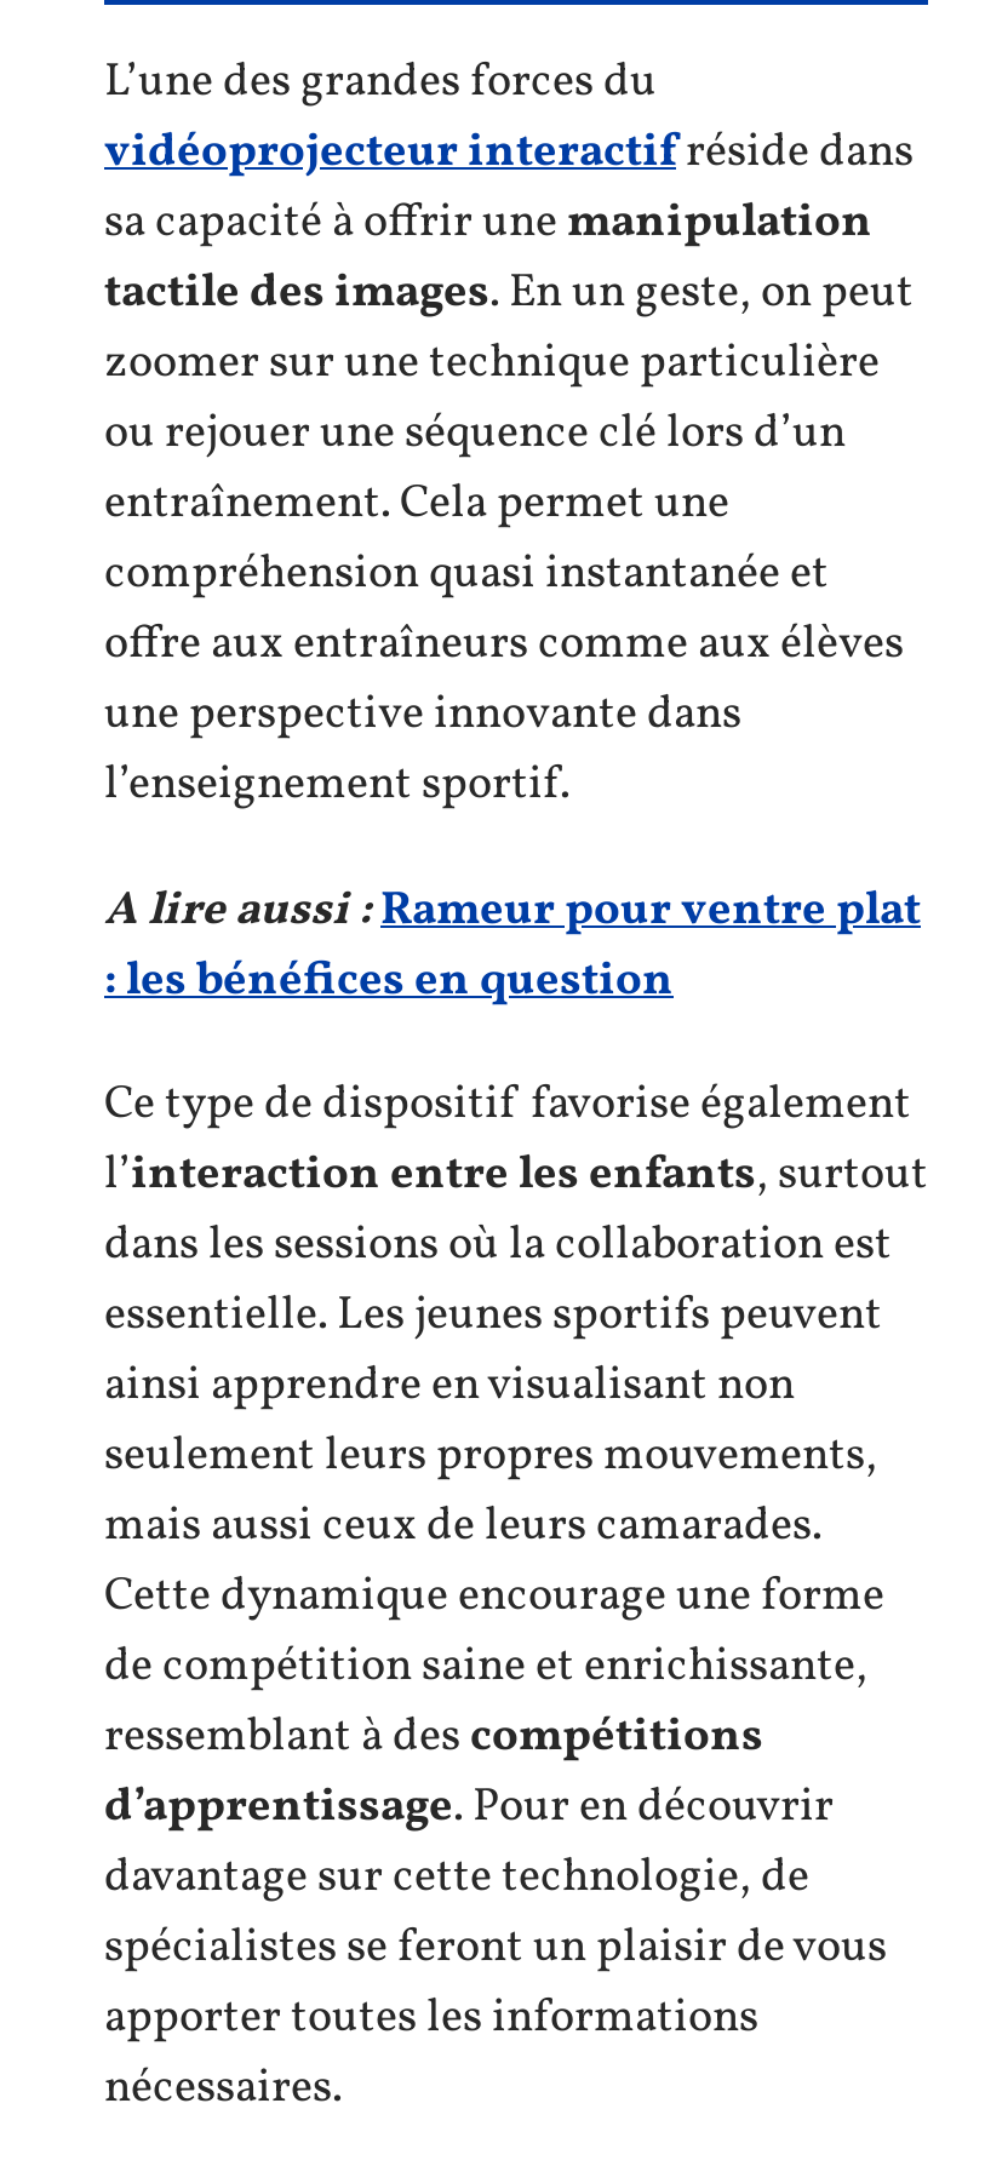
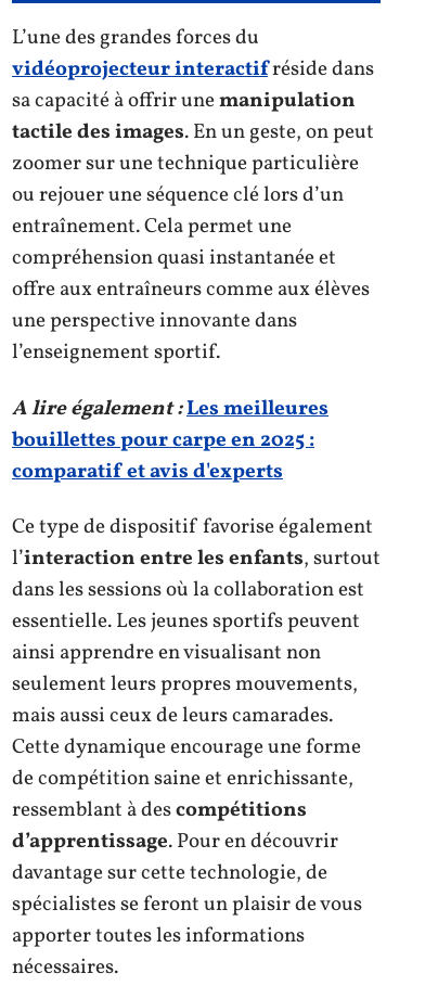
[104,878,921,1012] A lire aussi : Rameur pour ventre plat | : les bénéfices en question -> [12,394,328,485] A lire également : Les meilleures | bouillettes pour carpe en 2025 : | comparatif et avis d'experts

